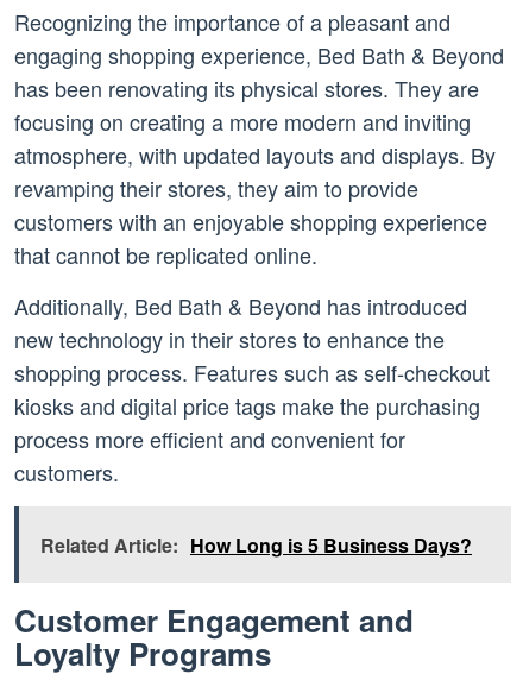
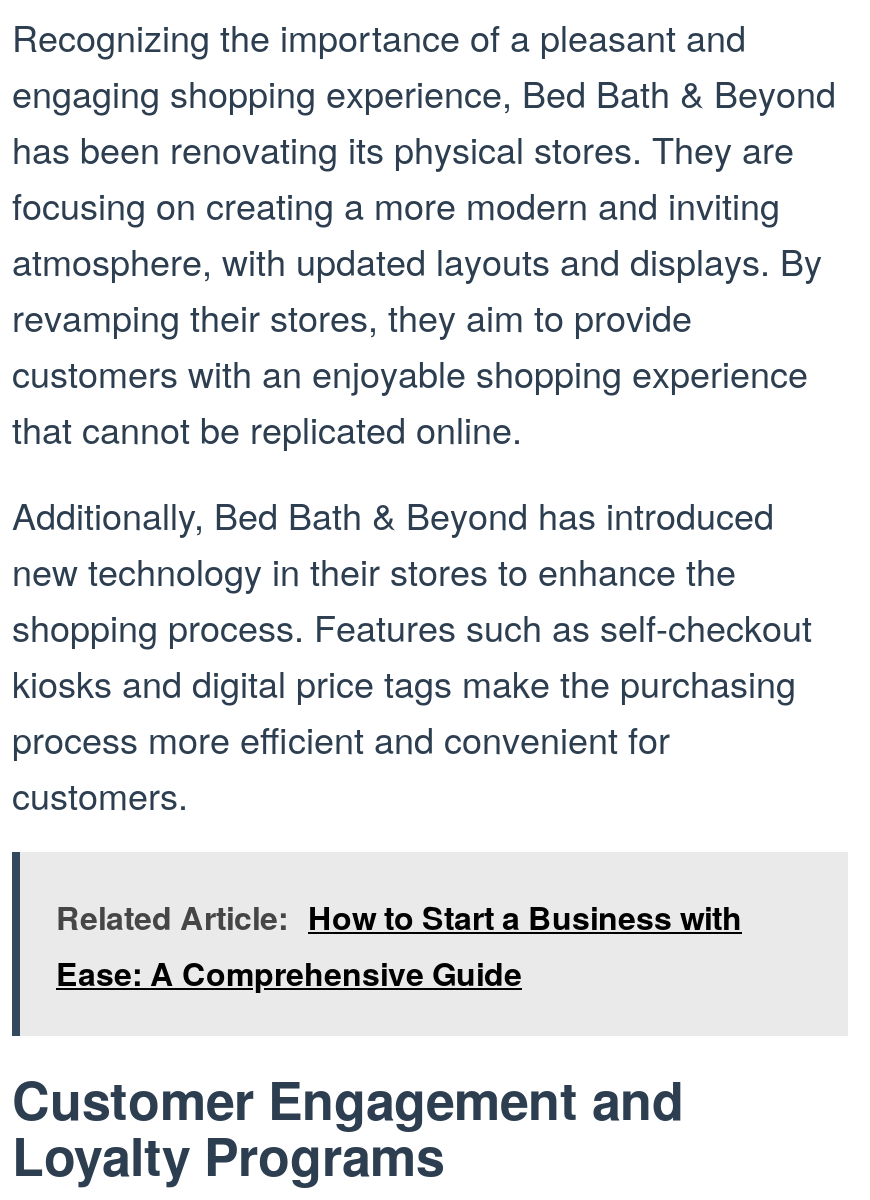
[40,532,472,559] Related Article: How Long is 5 Business Days? -> [56,894,742,996] Related Article: How to Start a Business with | Ease: A Comprehensive Guide

